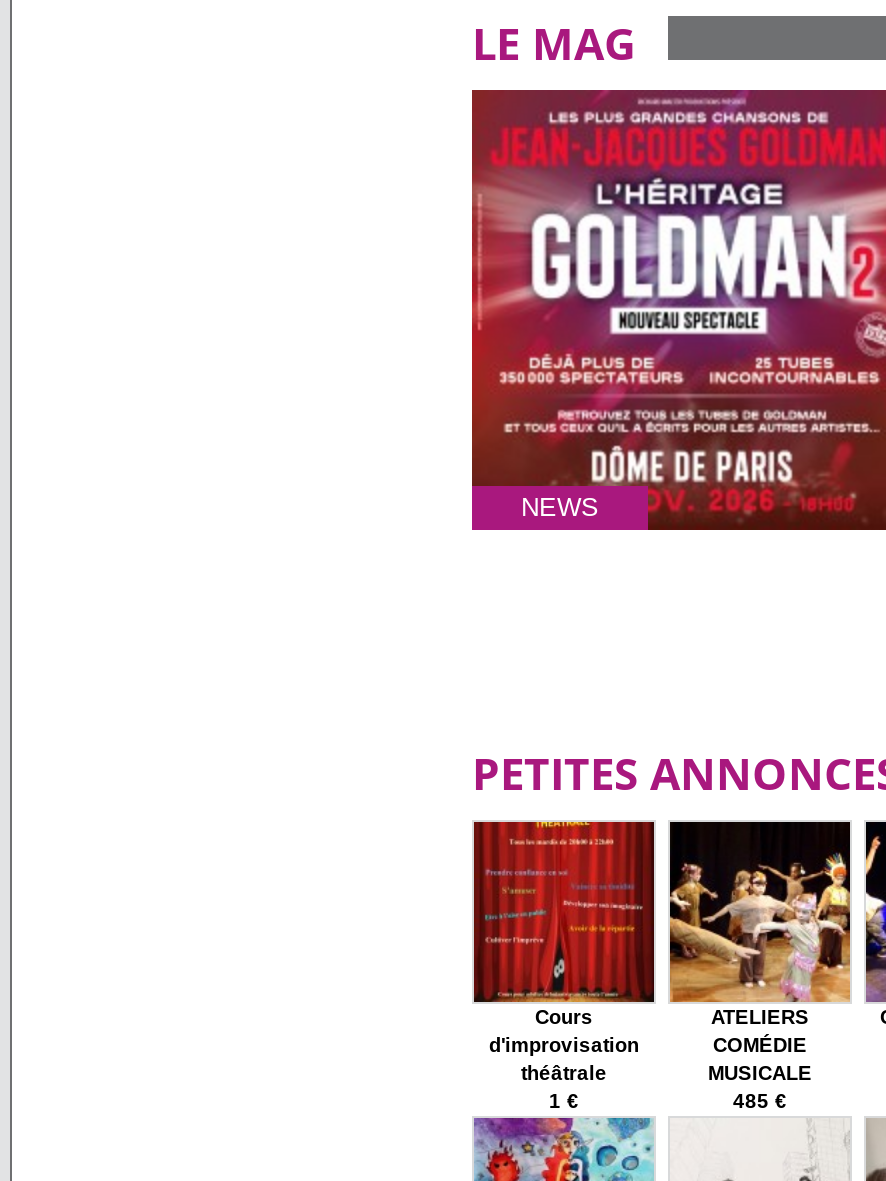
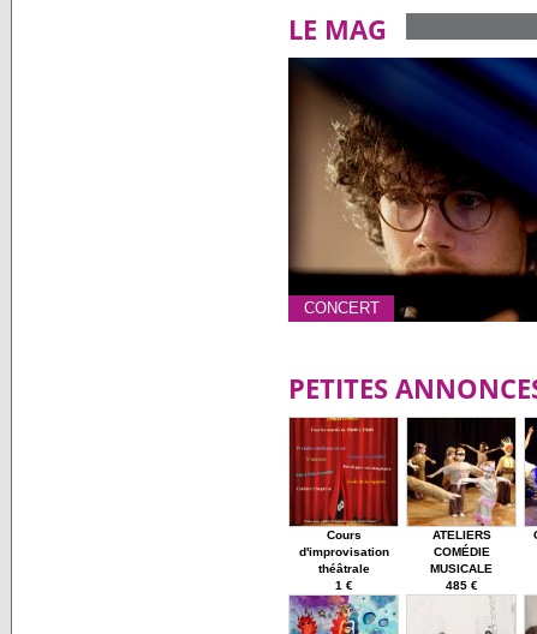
[470,88,880,532] [image] | NEWS -> [287,56,533,323] [image] | CONCERT

